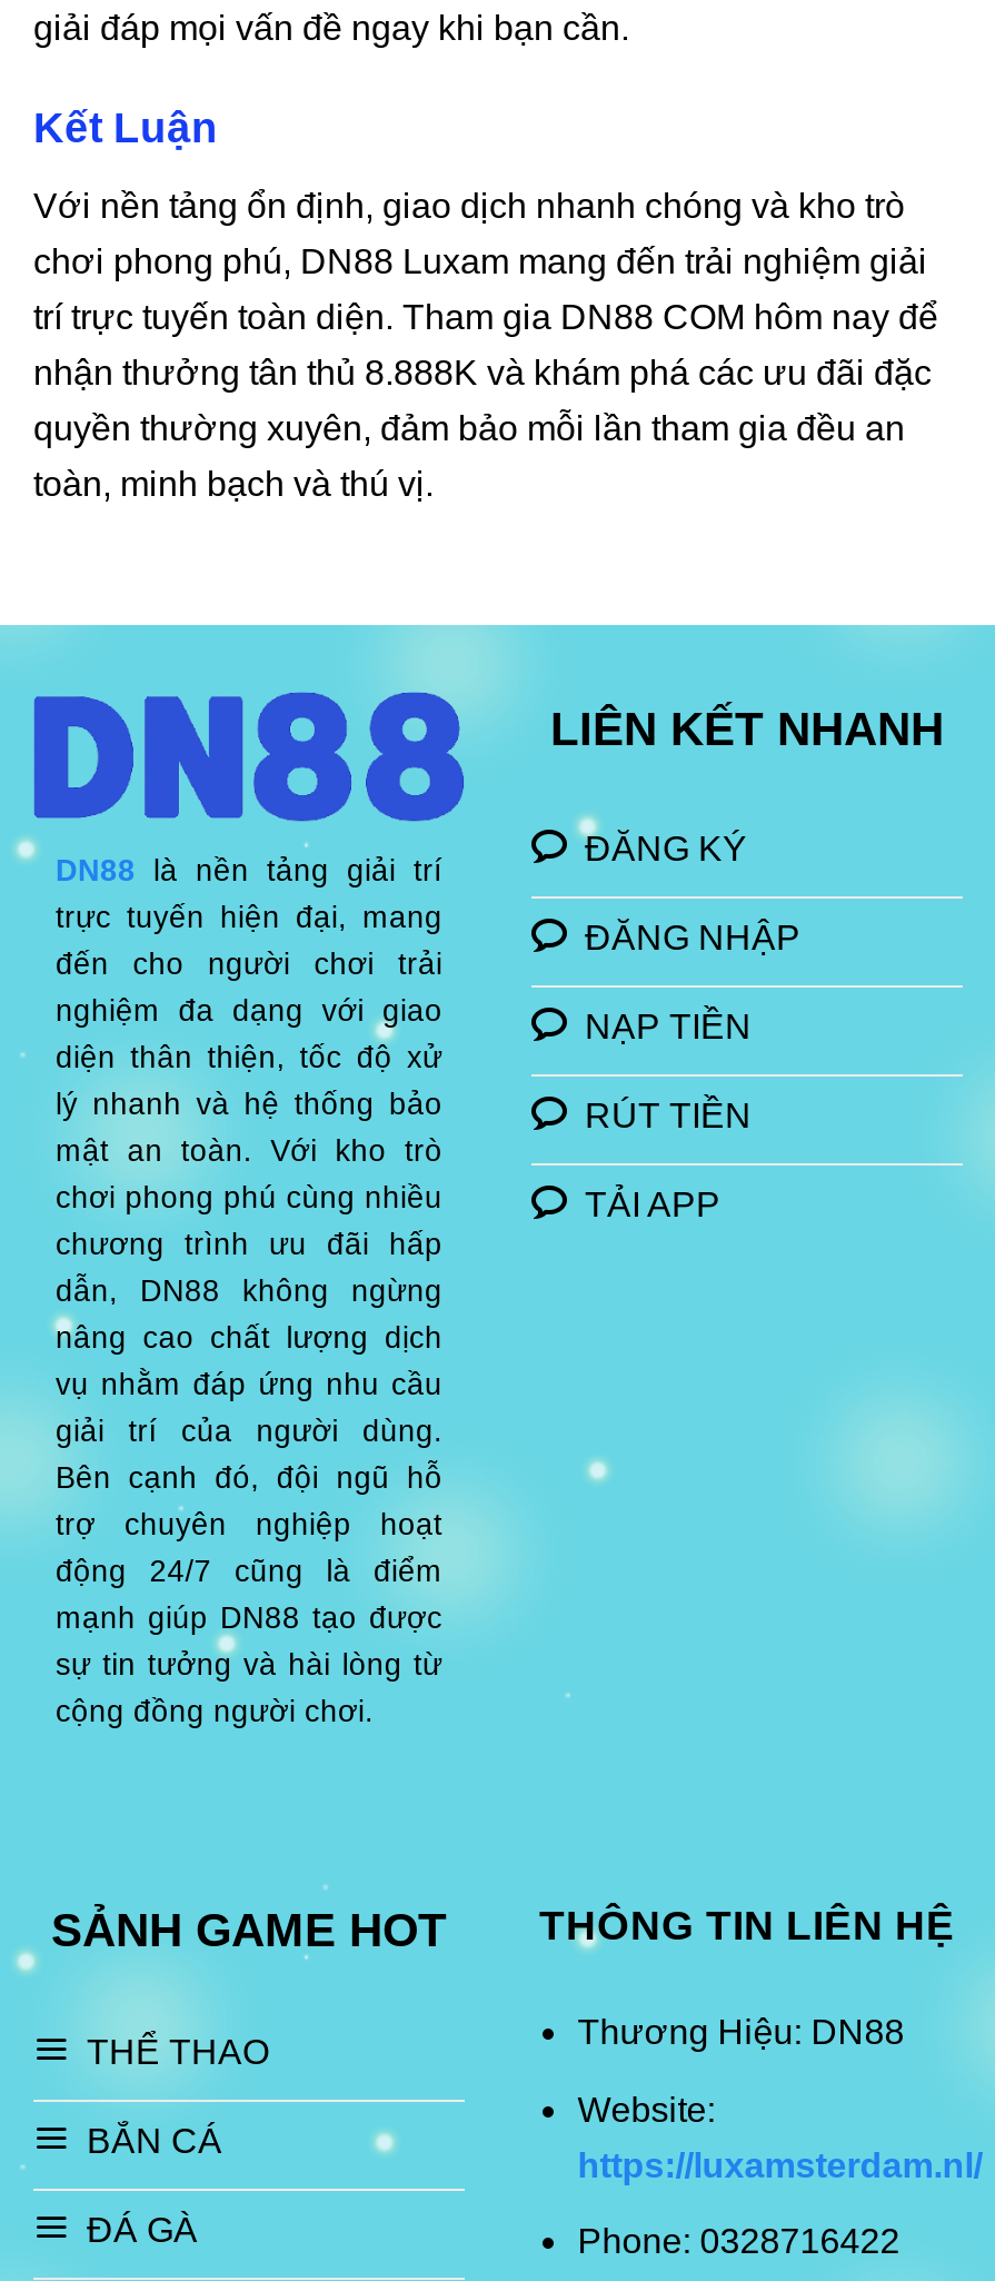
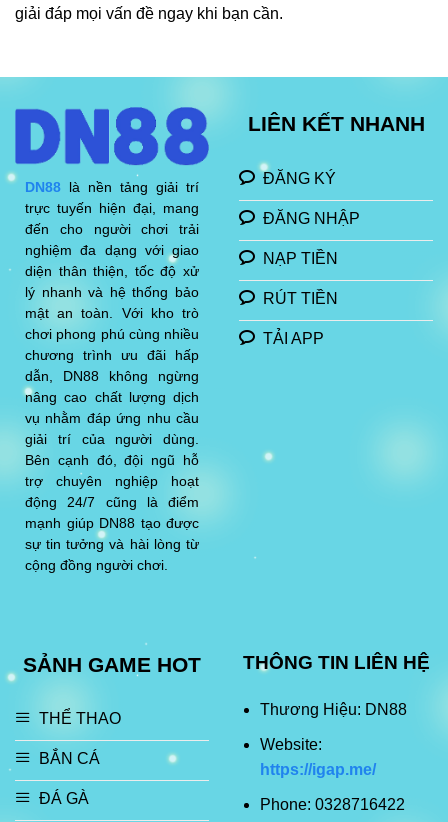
[33,105,938,502] Kết Luận | Với nền tảng ổn định, giao dịch nhanh chóng và kho trò | chơi phong phú, DN88 Luxam mang đến trải nghiệm giải | trí trực tuyến toàn diện. Tham gia DN88 COM hôm nay để | nhận thưởng tân thủ 8.888K và khám phá các ưu đãi đặc | quyền thường xuyên, đảm bảo mỗi lần tham gia đều an | toàn, minh bạch và thú vị. -> none
[578,2145,982,2183] https://luxamsterdam.nl/ -> [260,761,376,778] https://igap.me/

